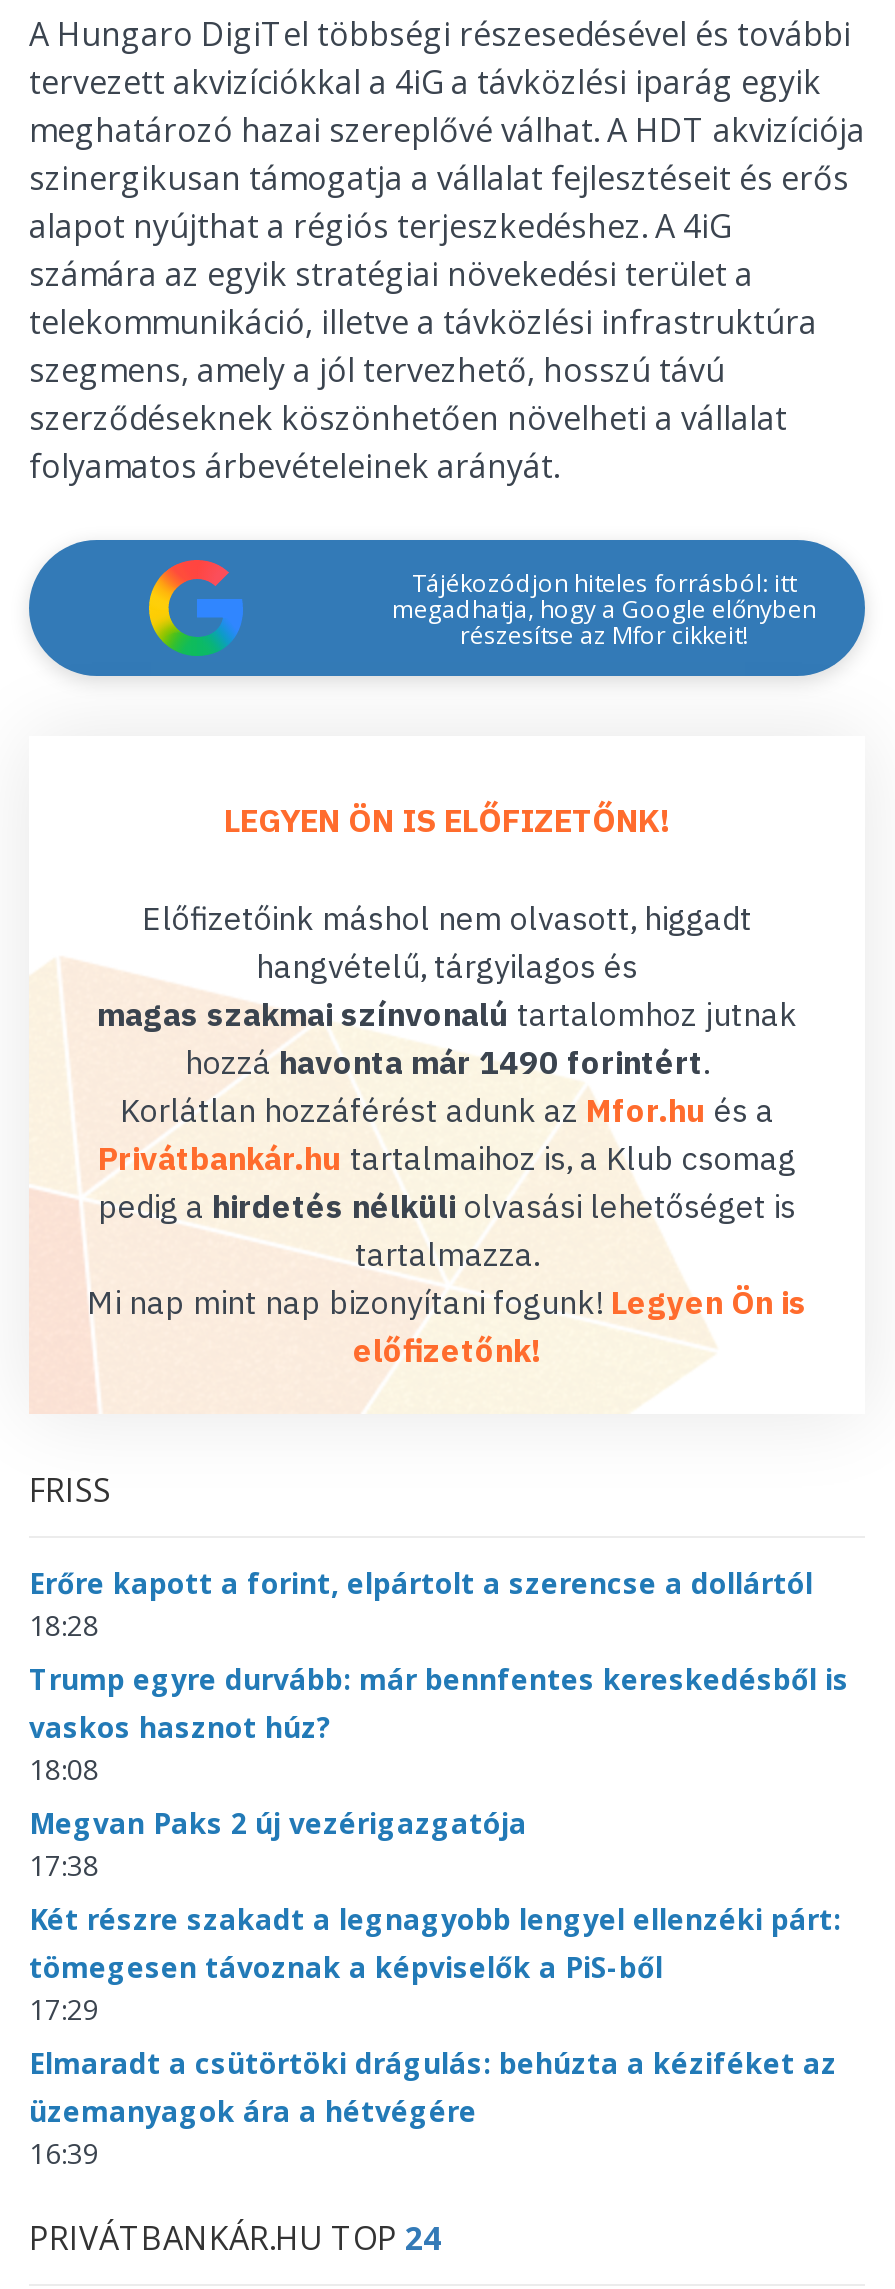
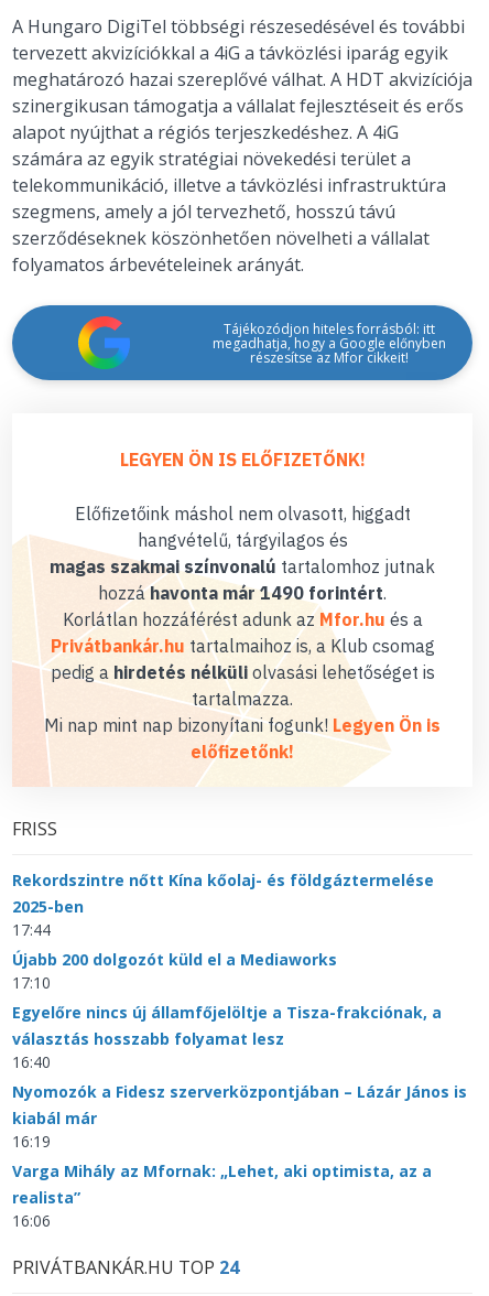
[29,1564,849,2172] Erőre kapott a forint, elpártolt a szerencse a dollártól | 18:28 | Trump egyre durvább: már bennfentes kereskedésből is | vaskos hasznot húz? | 18:08 | Megvan Paks 2 új vezérigazgatója | 17:38 | Két részre szakadt a legnagyobb lengyel ellenzéki párt: | tömegesen távoznak a képviselők a PiS-ből | 17:29 | Elmaradt a csütörtöki drágulás: behúzta a kéziféket az | üzemanyagok ára a hétvégére | 16:39 -> [12,870,467,1231] Rekordszintre nőtt Kína kőolaj- és földgáztermelése | 2025-ben | 17:44 | Újabb 200 dolgozót küld el a Mediaworks | 17:10 | Egyelőre nincs új államfőjelöltje a Tisza-frakciónak, a | választás hosszabb folyamat lesz | 16:40 | Nyomozók a Fidesz szerverközpontjában – Lázár János is | kiabál már | 16:19 | Varga Mihály az Mfornak: „Lehet, aki optimista, az a | realista” | 16:06

